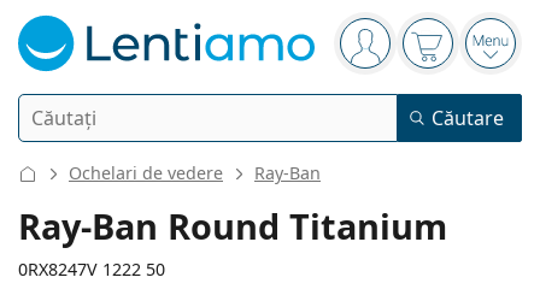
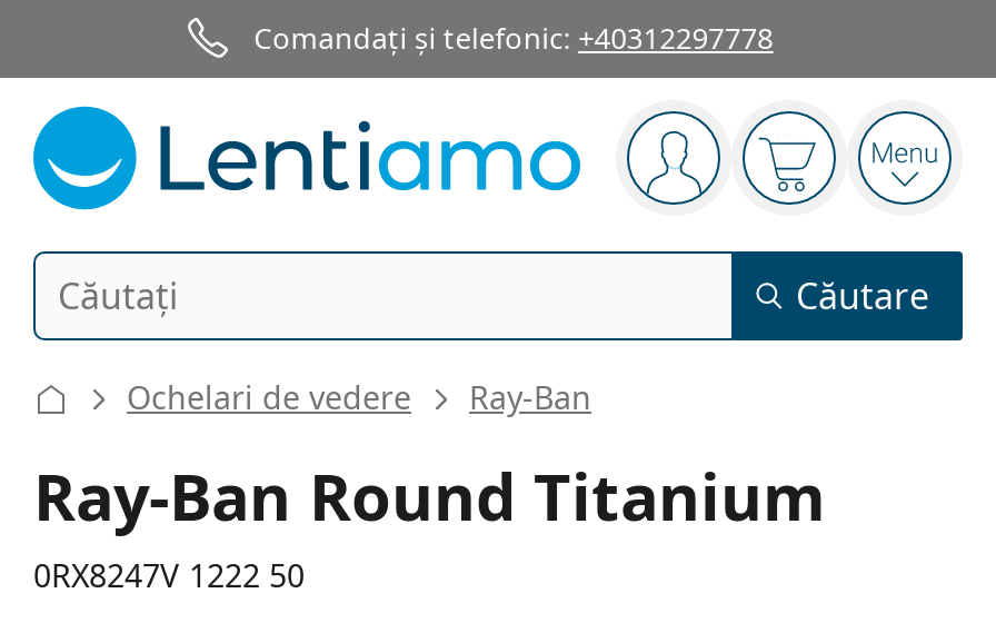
none -> [254,18,773,58] Comandați și telefonic: +40312297778

